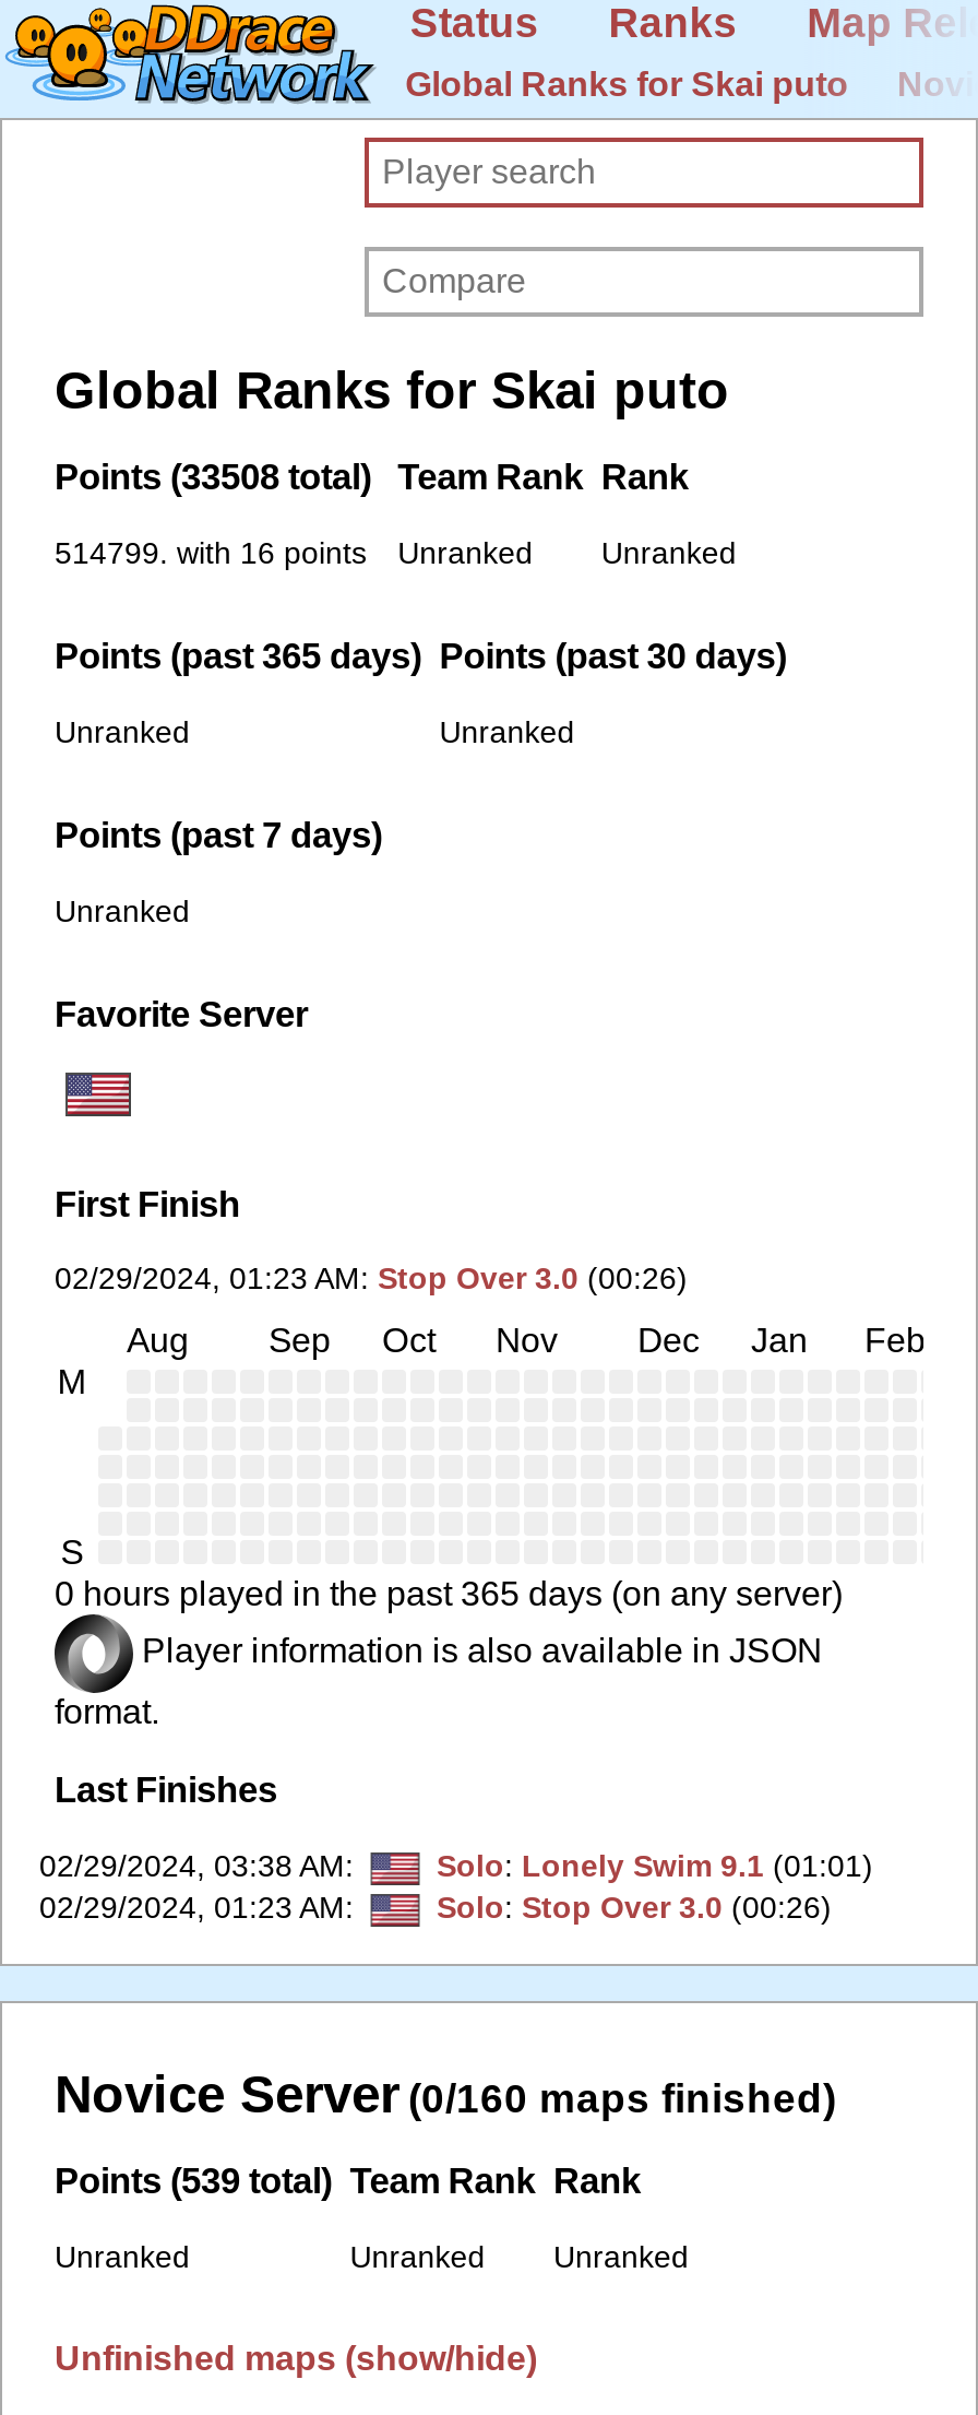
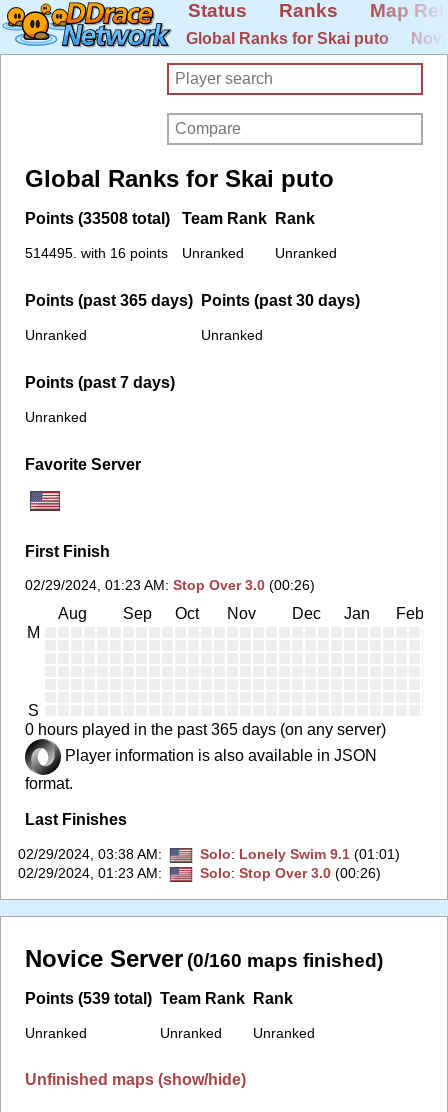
[55,535,736,570] 514799. with 16 points Unranked Unranked -> [25,245,337,261] 514495. with 16 points Unranked Unranked

